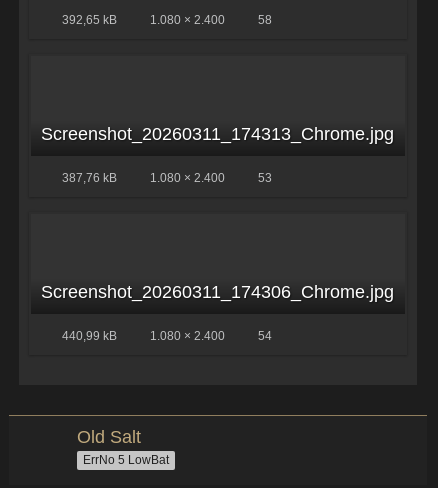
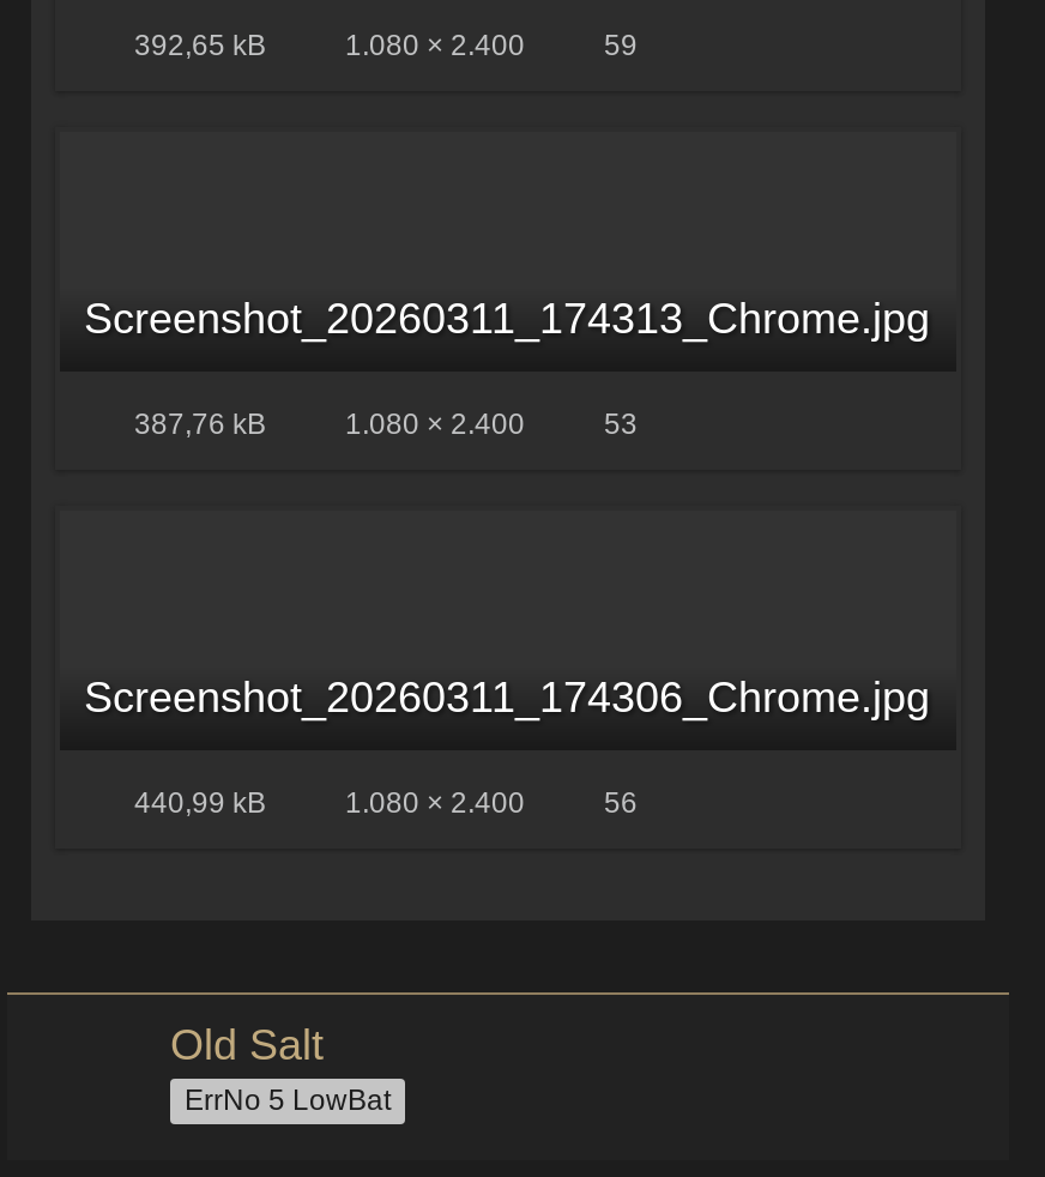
[255,13,272,27] 58 -> [597,29,638,63] 59
[255,329,272,343] 54 -> [597,787,638,820] 56

